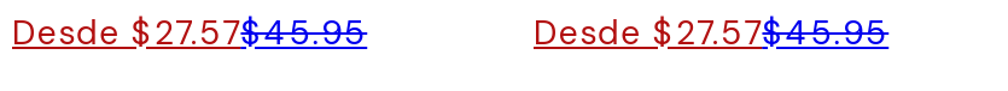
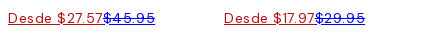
[534,11,889,54] Desde $27.57$45.95 -> [224,9,365,27] Desde $17.97$29.95

